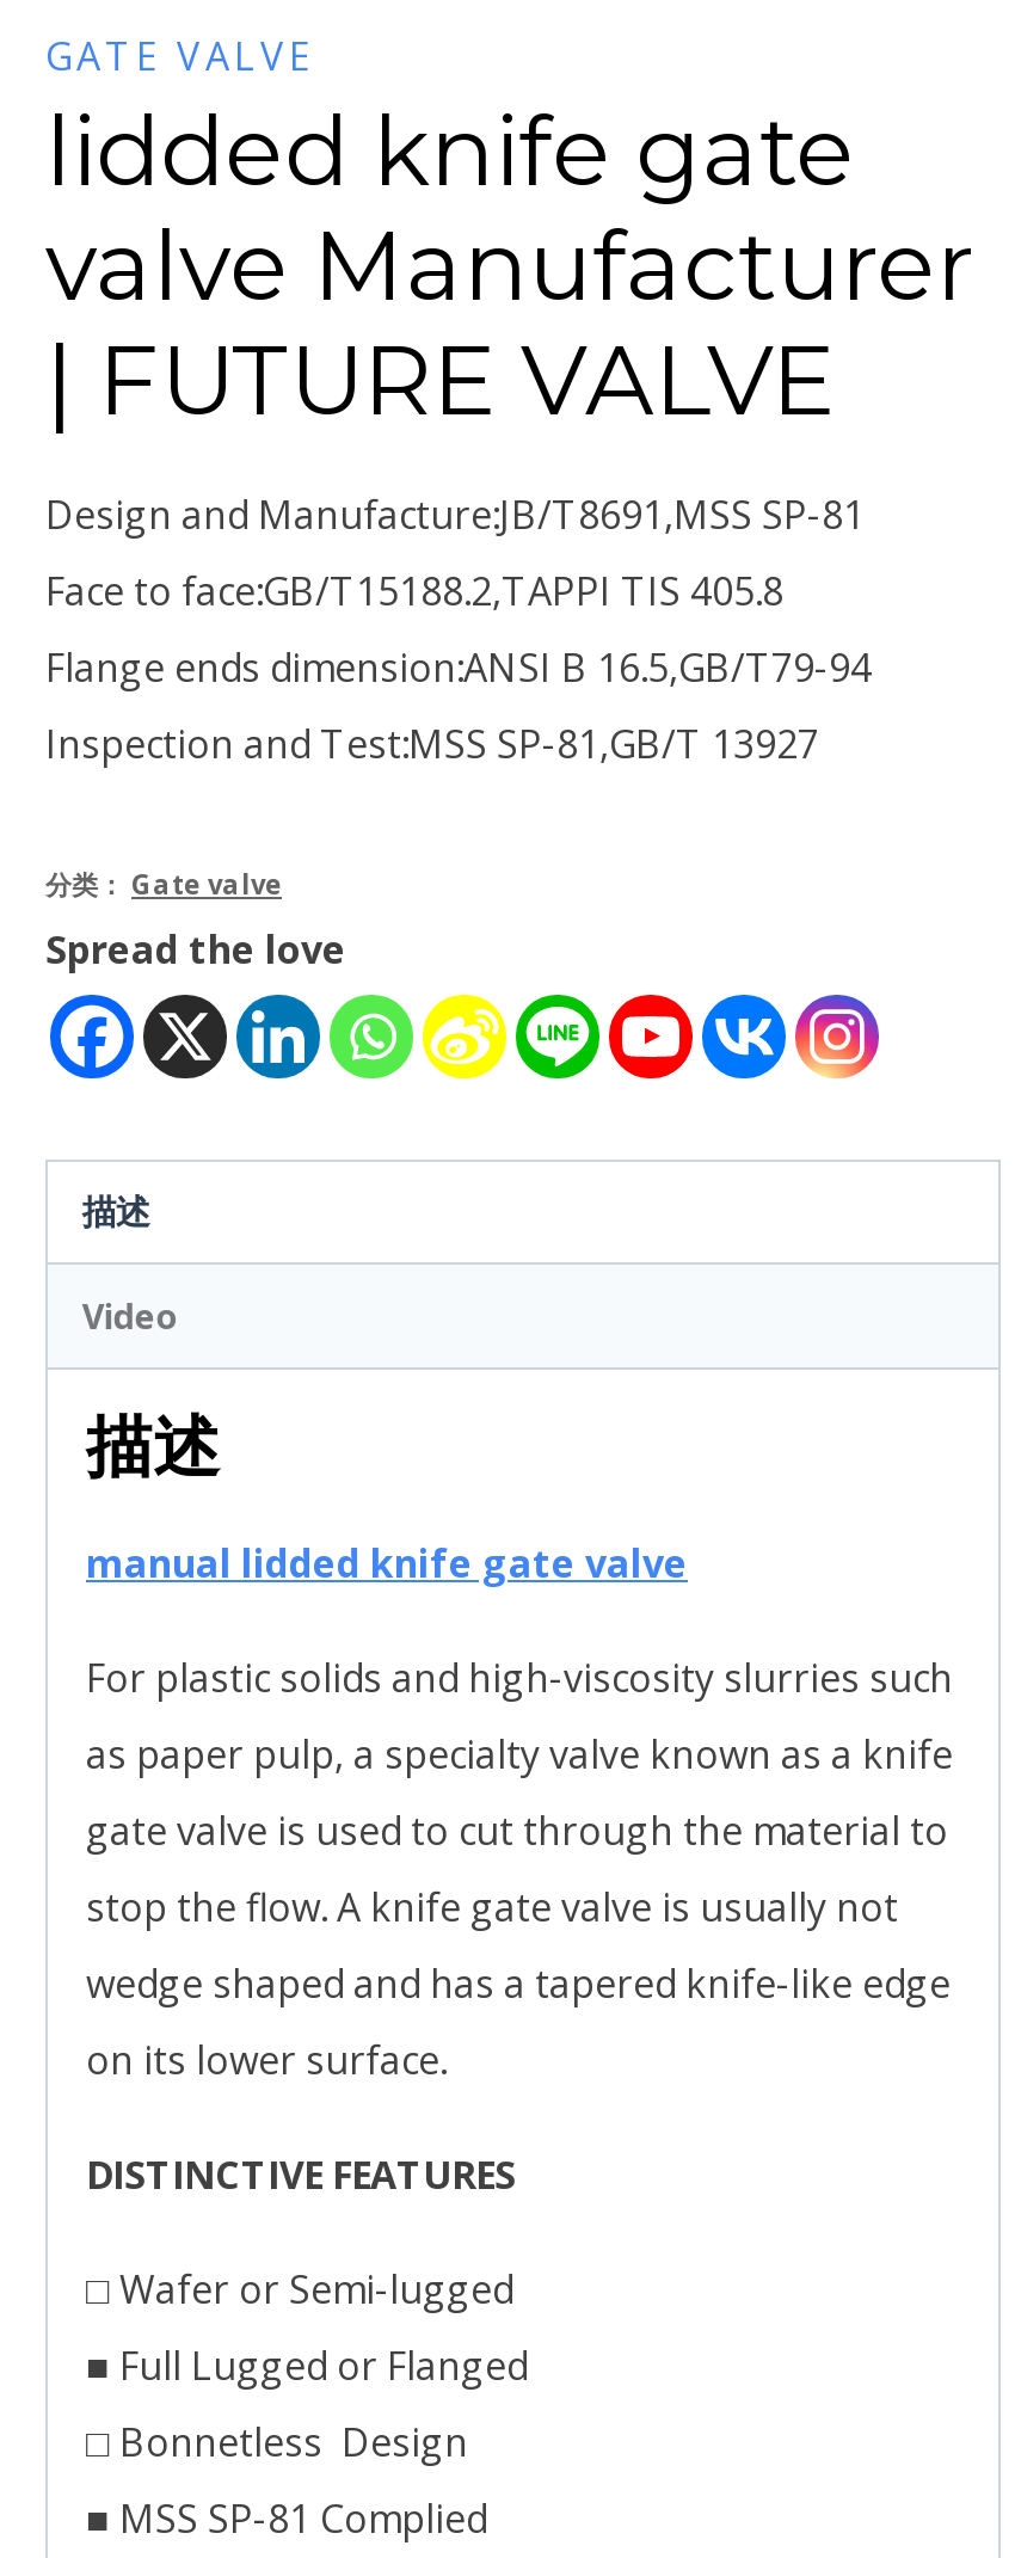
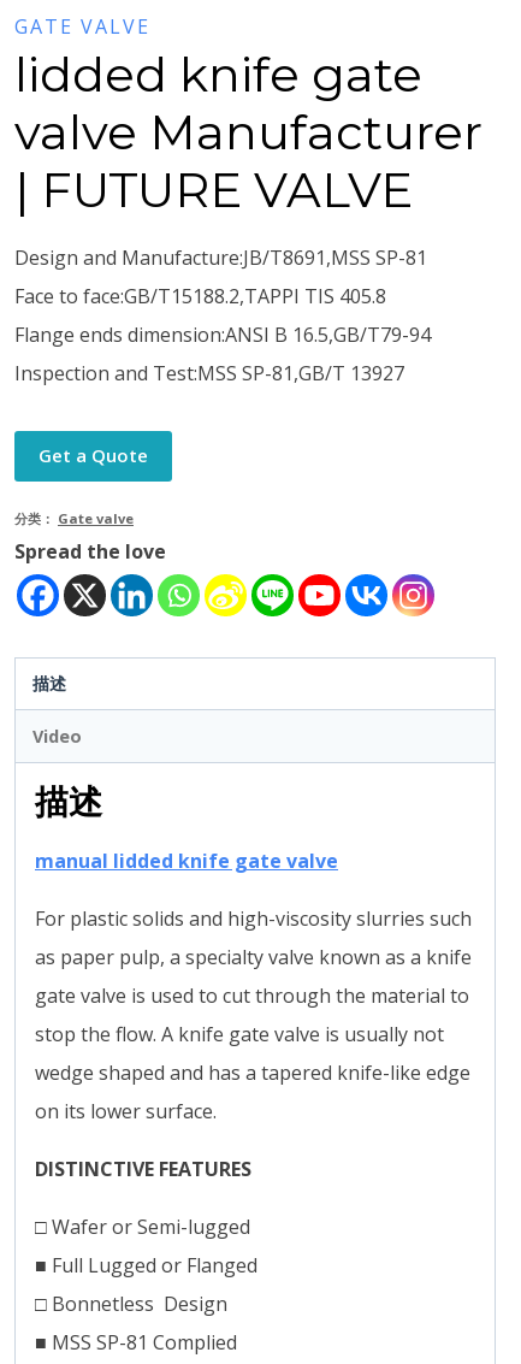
none -> [39,443,148,467] Get a Quote

